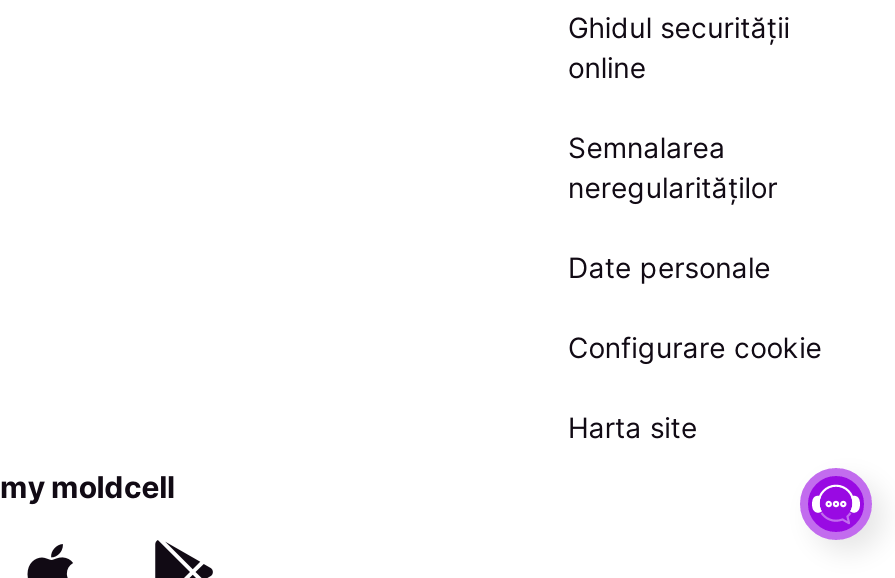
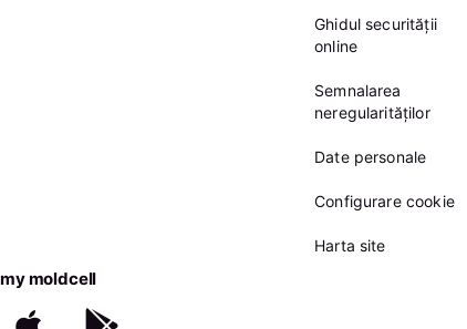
[798,466,876,544] [image] -> none

